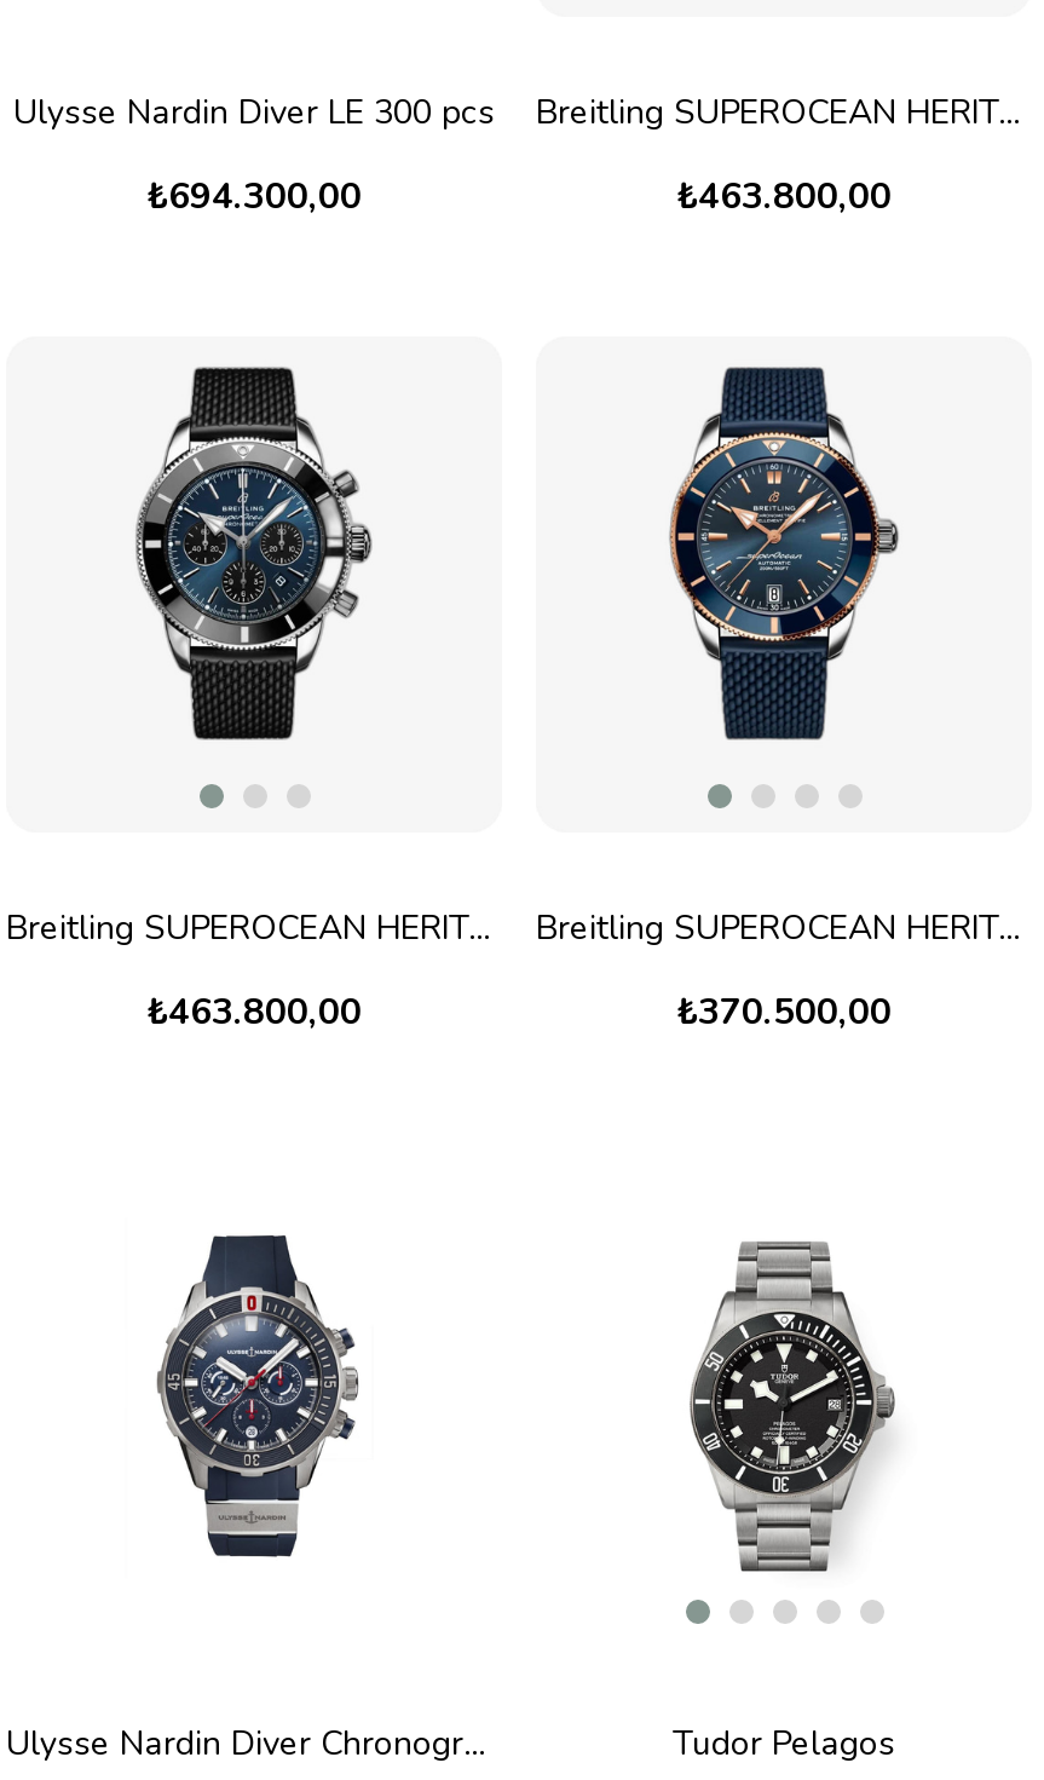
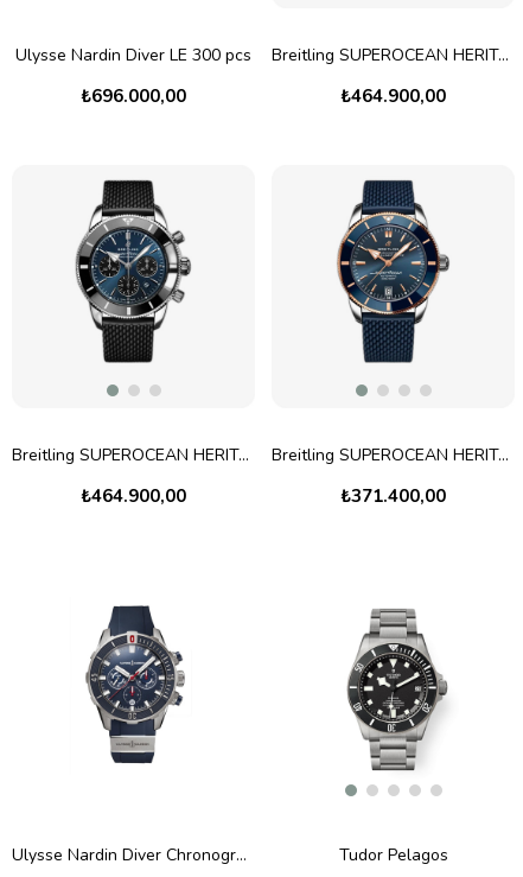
[146,172,362,220] ₺694.300,00 -> [81,84,186,108] ₺696.000,00
[676,172,892,220] ₺463.800,00 -> [340,84,446,108] ₺464.900,00
[146,987,362,1036] ₺463.800,00 -> [81,484,186,508] ₺464.900,00
[676,987,892,1036] ₺370.500,00 -> [340,484,446,508] ₺371.400,00

